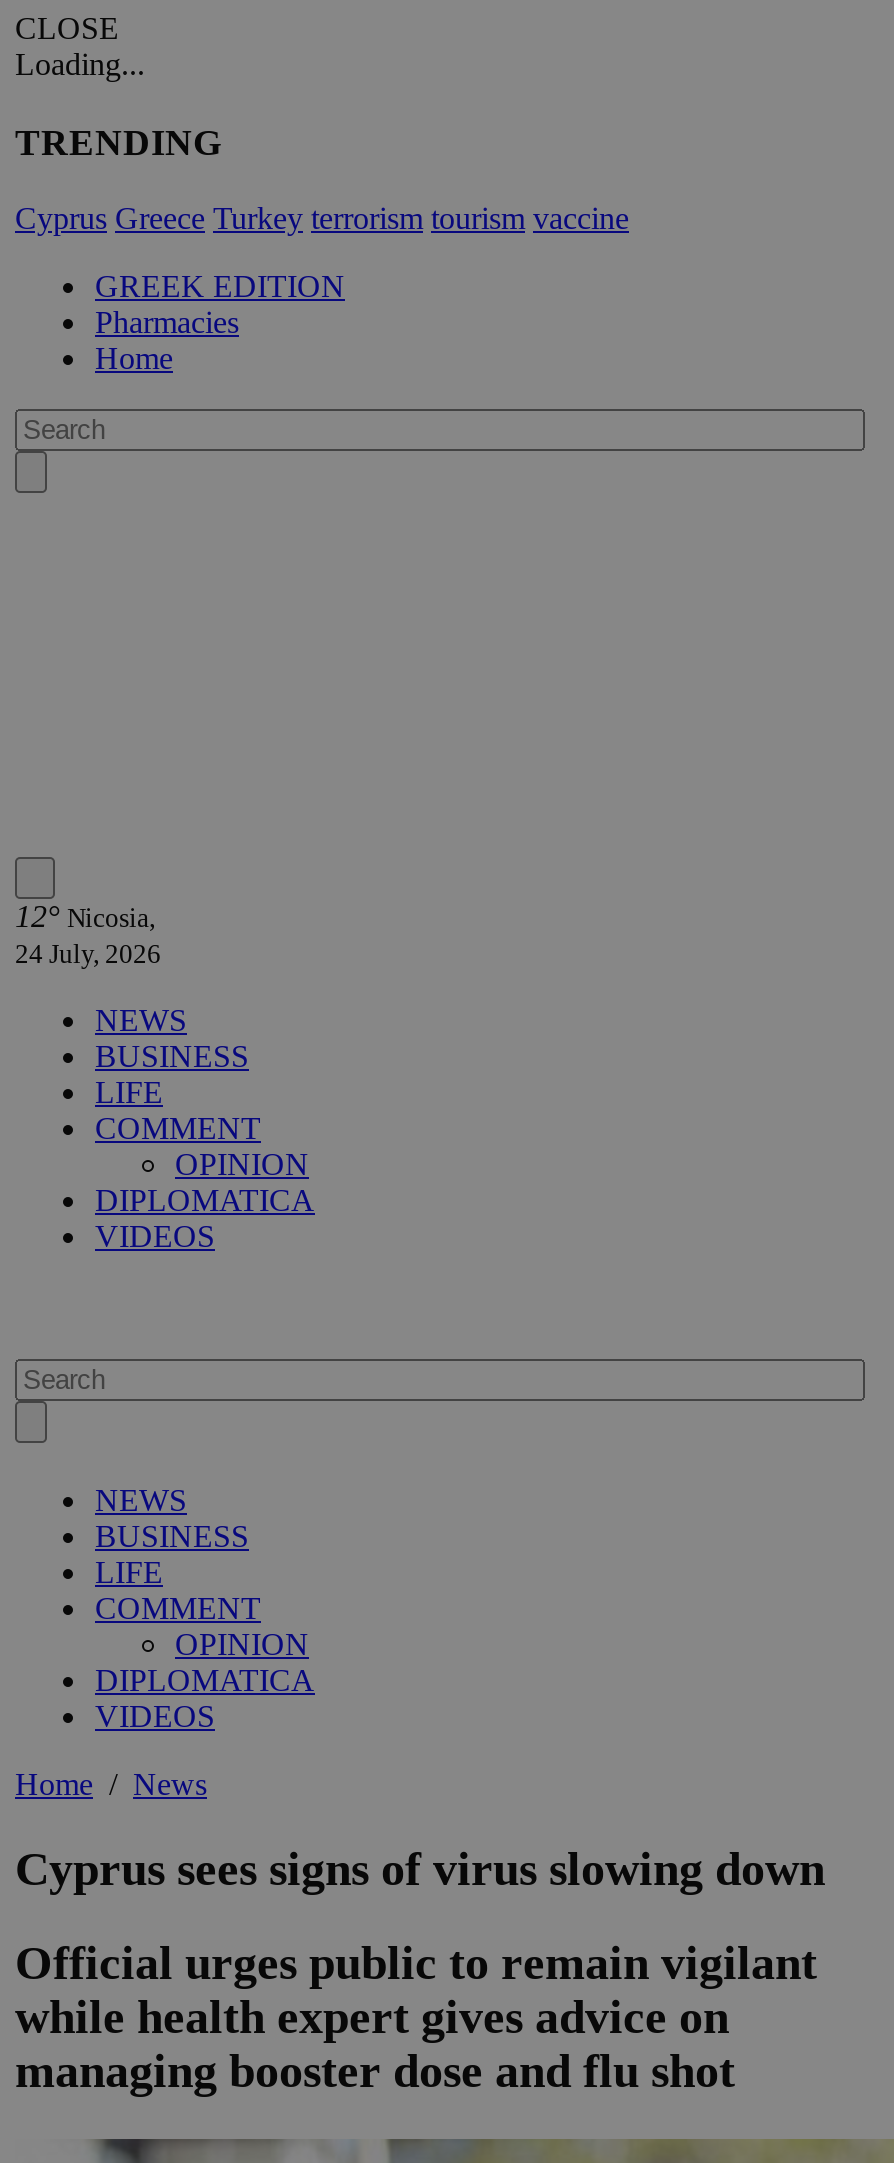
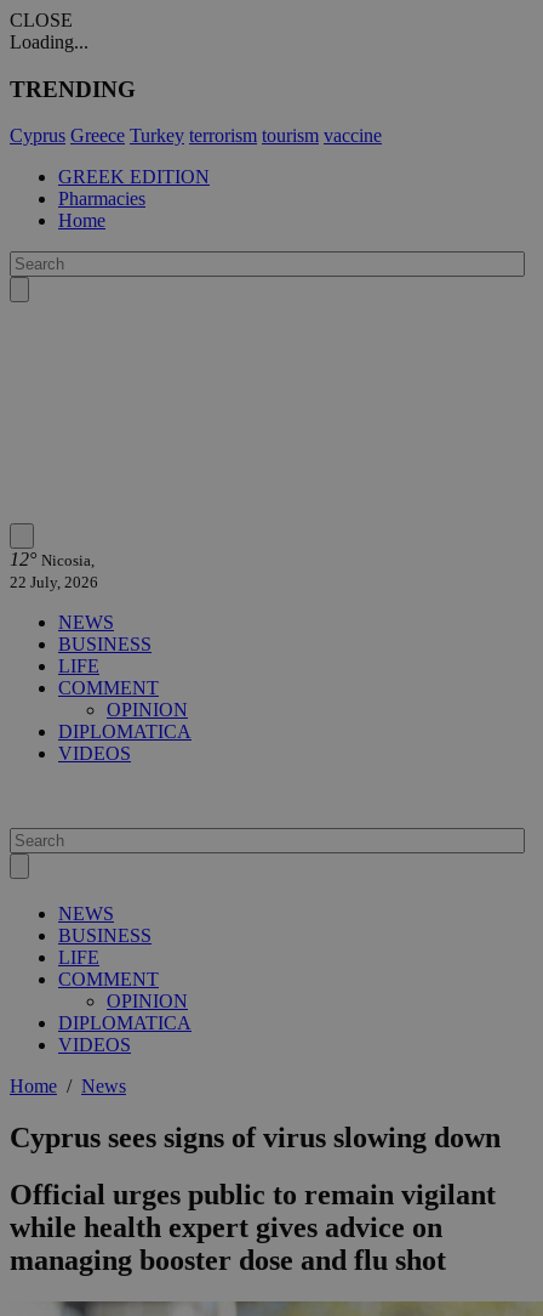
[15,940,161,970] 24 July, 2026 -> [10,574,98,592] 22 July, 2026

